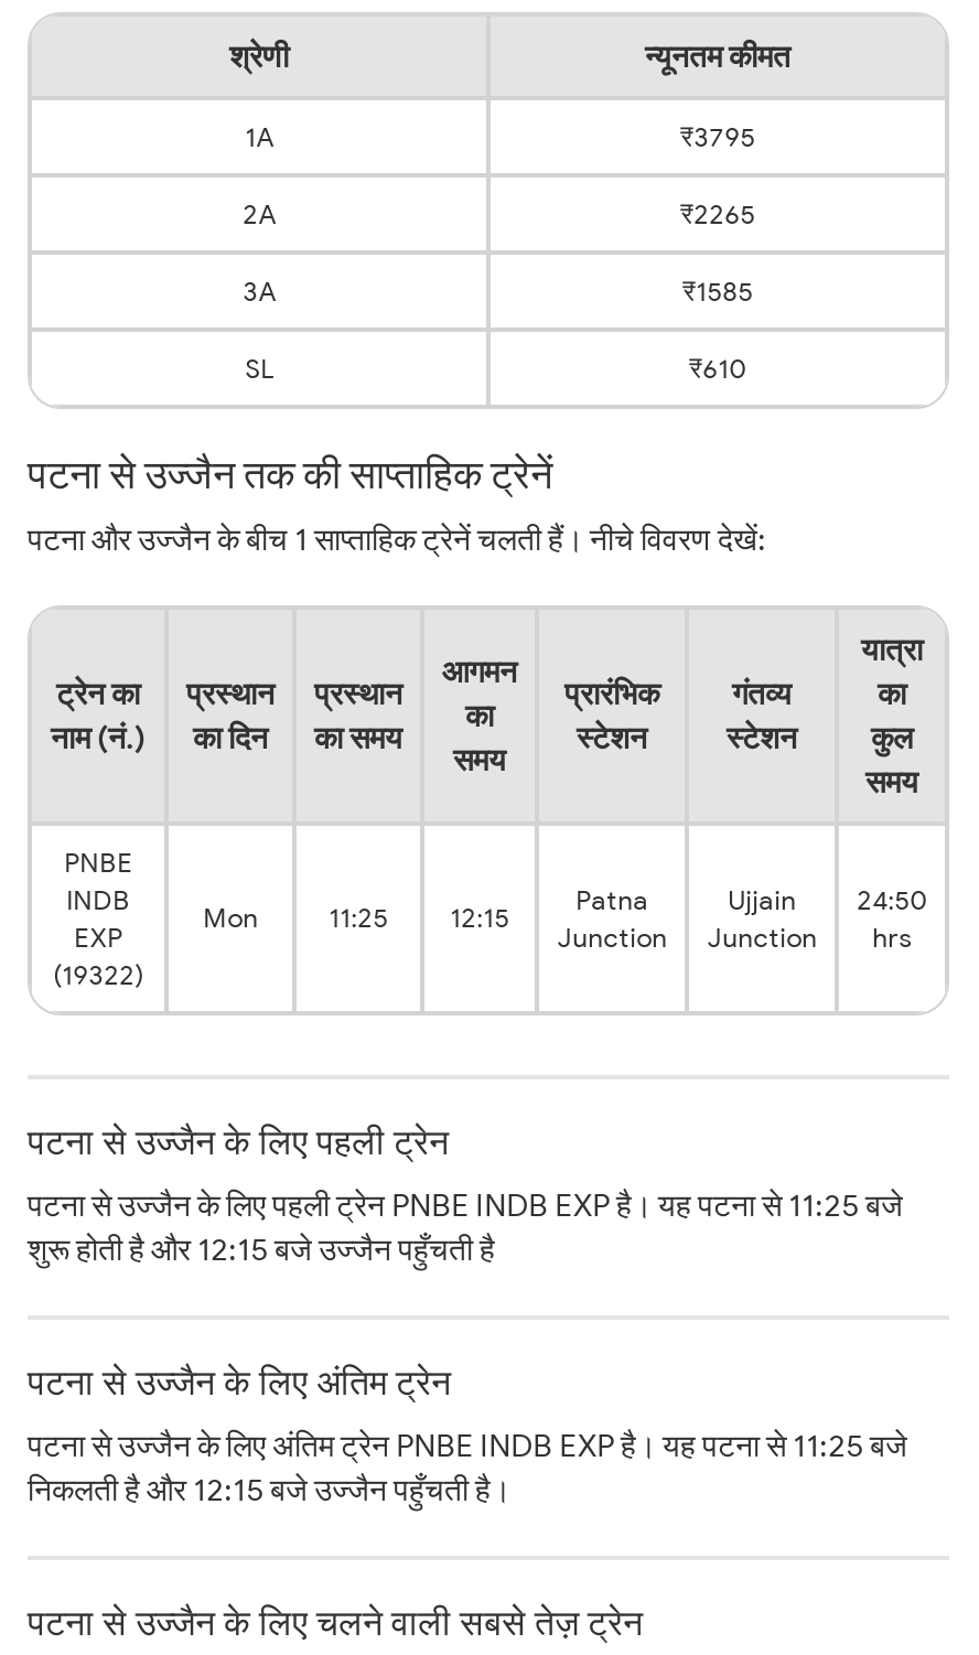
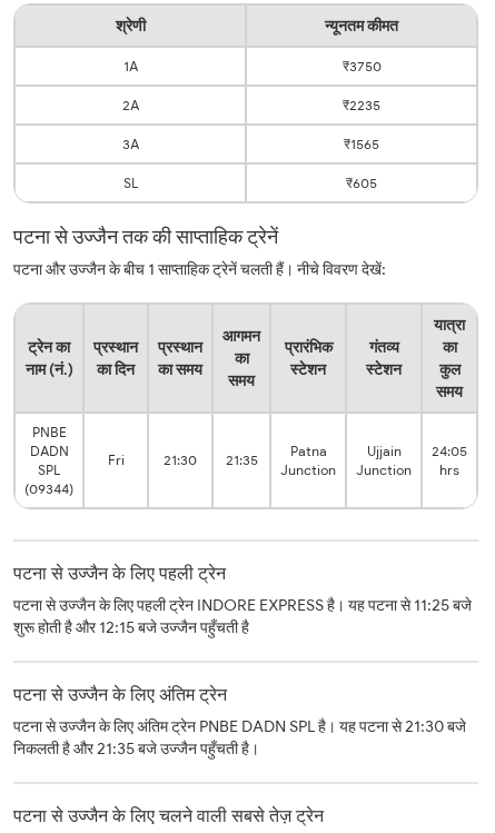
[680,120,755,153] ₹3795 -> [342,58,381,75] ₹3750
[680,198,755,231] ₹2265 -> [343,97,380,114] ₹2235
[682,275,753,308] ₹1585 -> [344,136,379,152] ₹1565
[689,352,746,385] ₹610 -> [346,175,377,191] ₹605
[53,883,143,991] INDB | EXP | (19322) -> [24,443,73,497] DADN | SPL | (09344)
[728,883,927,916] Ujjain 24:50 -> [367,443,467,459] Ujjain 24:05
[203,901,509,934] Mon | 11:25 | 12:15 -> [107,452,258,468] Fri | 21:30 | 21:35
[28,1186,903,1225] पटना से उज्जैन के लिए पहली ट्रेन PNBE INDB EXP है। यह पटना से 11:25 बजे -> [13,595,472,615] पटना से उज्जैन के लिए पहली ट्रेन INDORE EXPRESS है। यह पटना से 11:25 बजे
[28,1426,907,1466] पटना से उज्जैन के लिए अंतिम ट्रेन PNBE INDB EXP है। यह पटना से 11:25 बजे -> [13,716,466,736] पटना से उज्जैन के लिए अंतिम ट्रेन PNBE DADN SPL है। यह पटना से 21:30 बजे
[28,1470,510,1510] निकलती है और 12:15 बजे उज्जैन पहुँचती है। -> [13,739,259,759] निकलती है और 21:35 बजे उज्जैन पहुँचती है।

